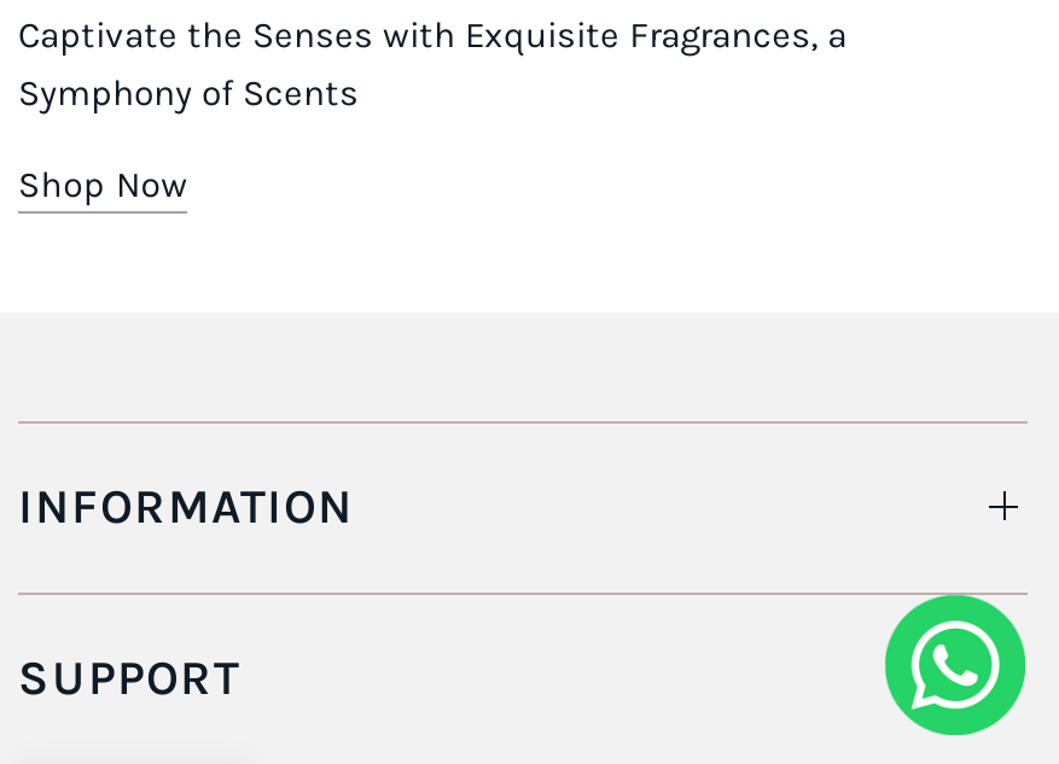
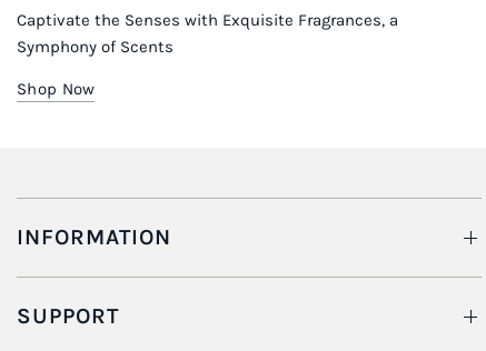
[883,593,1028,737] [image] -> none

